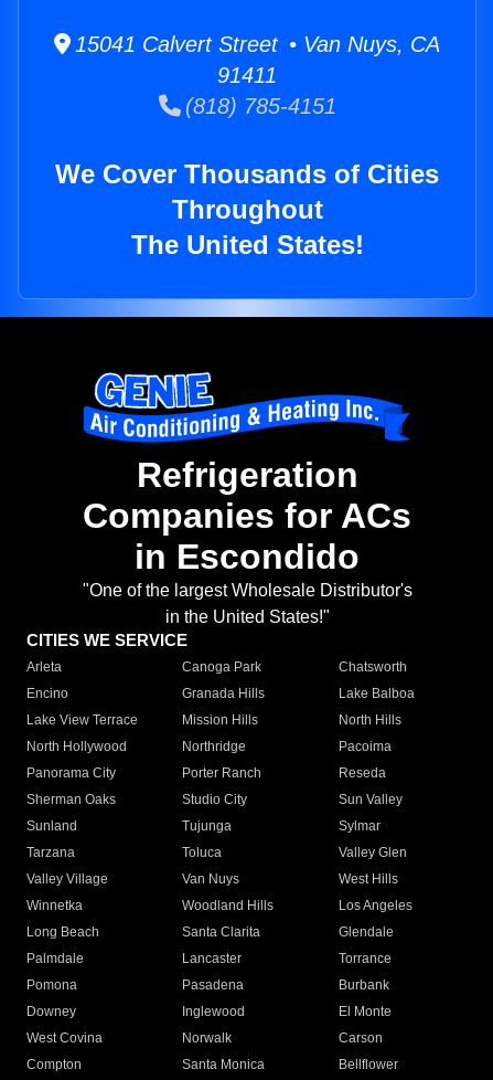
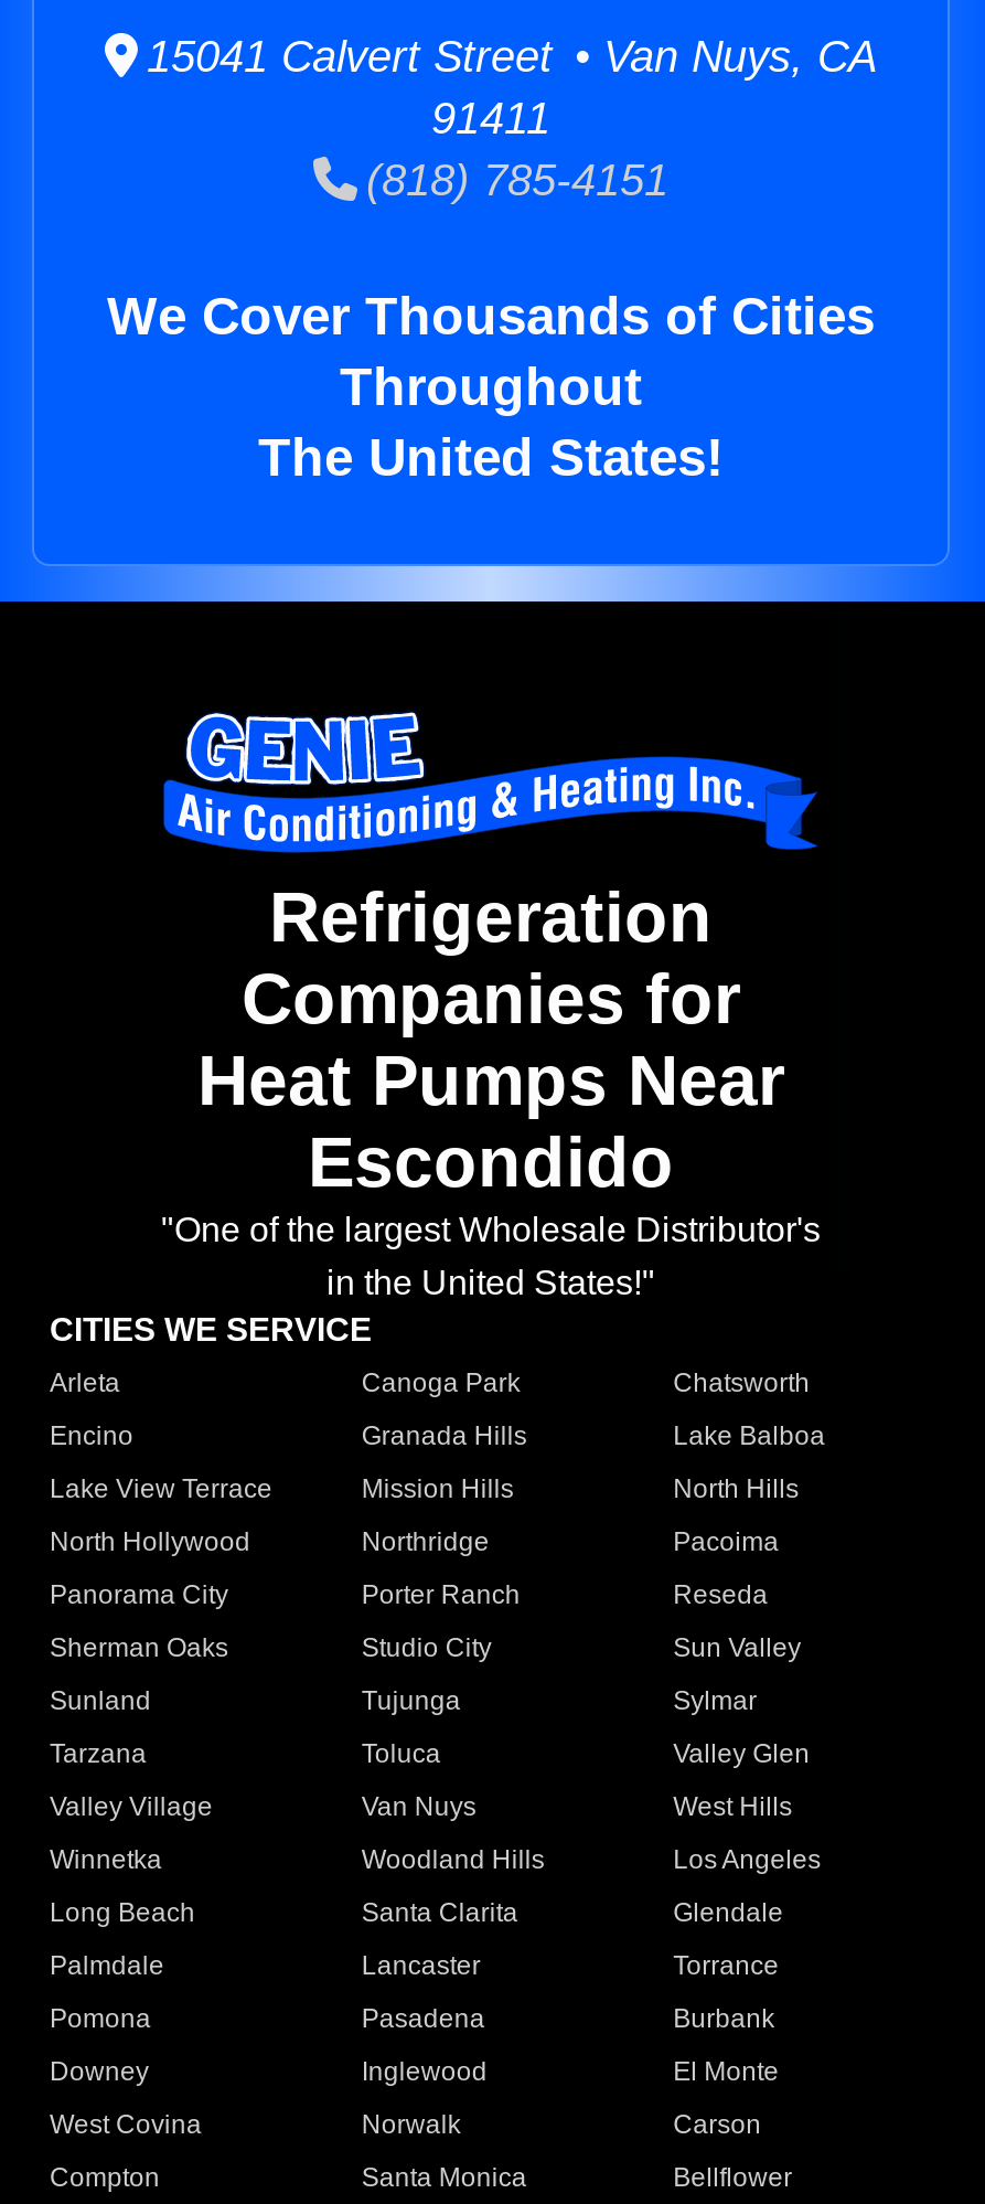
[83,496,411,577] Companies for ACs | in Escondido -> [197,960,784,1203] Companies for | Heat Pumps Near | Escondido

